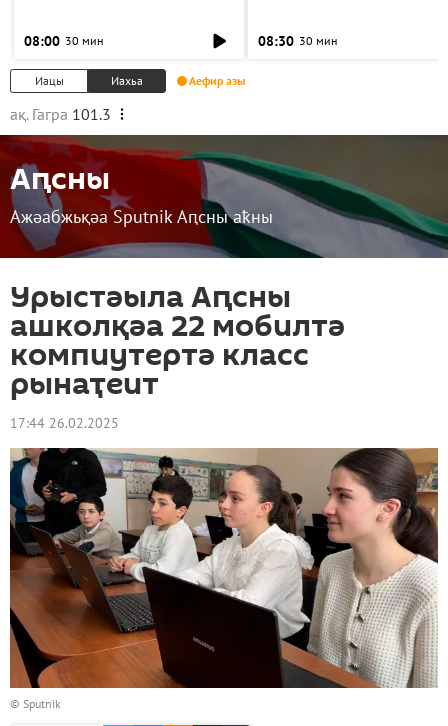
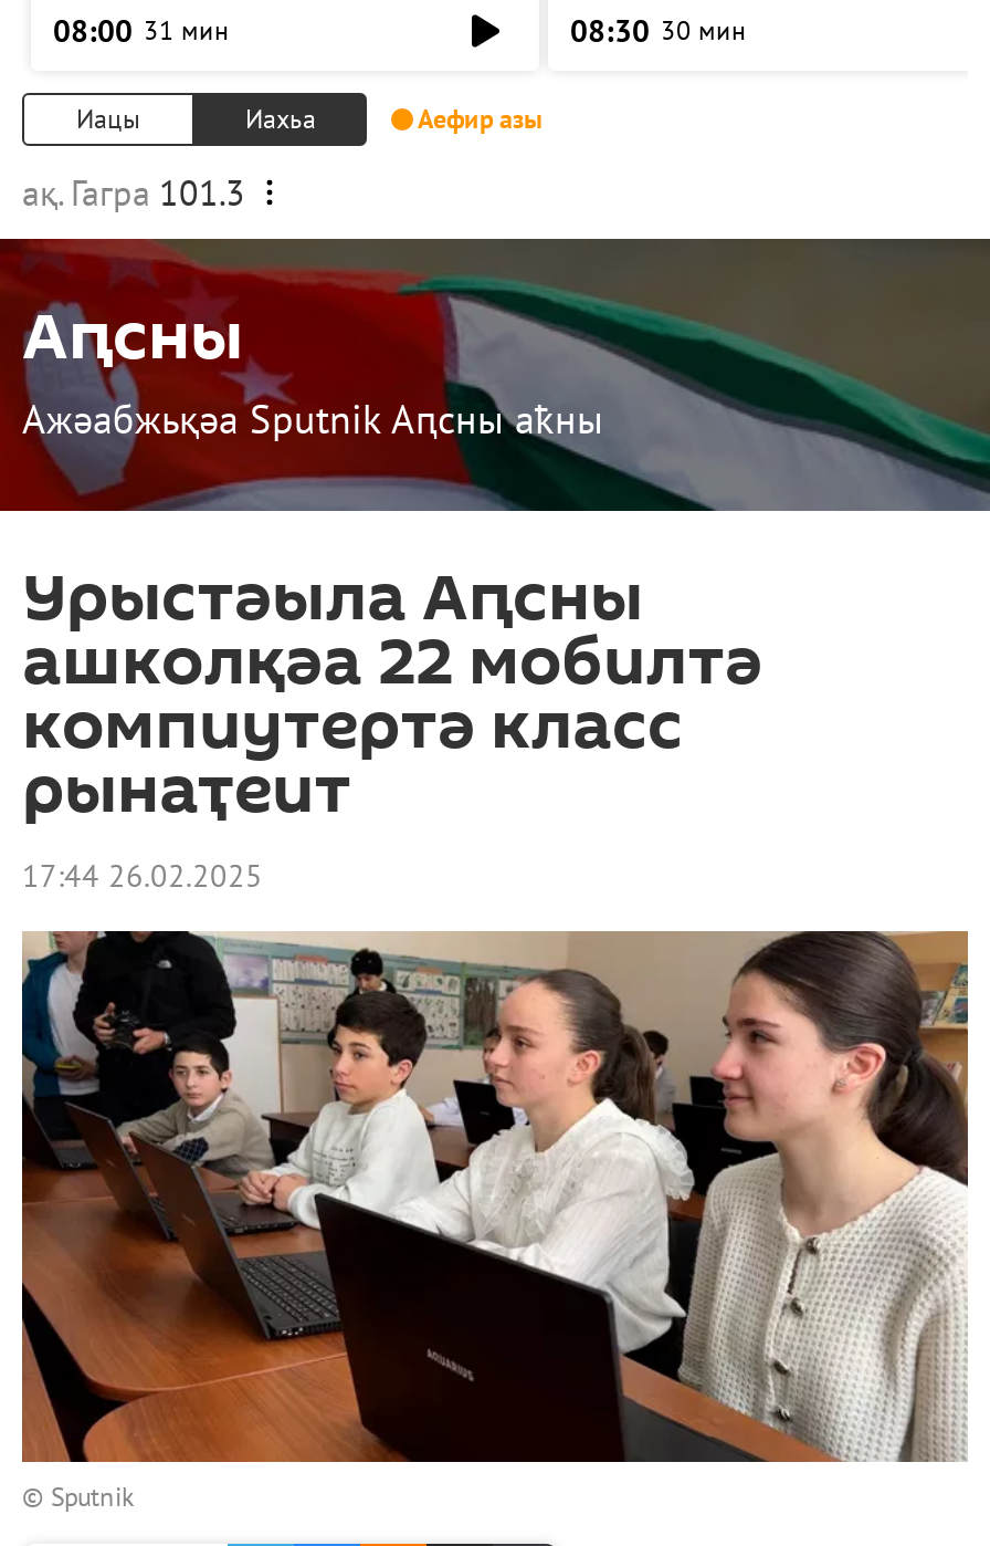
[24,32,103,50] 08:00 30 мин -> [53,11,228,51] 08:00 31 мин

